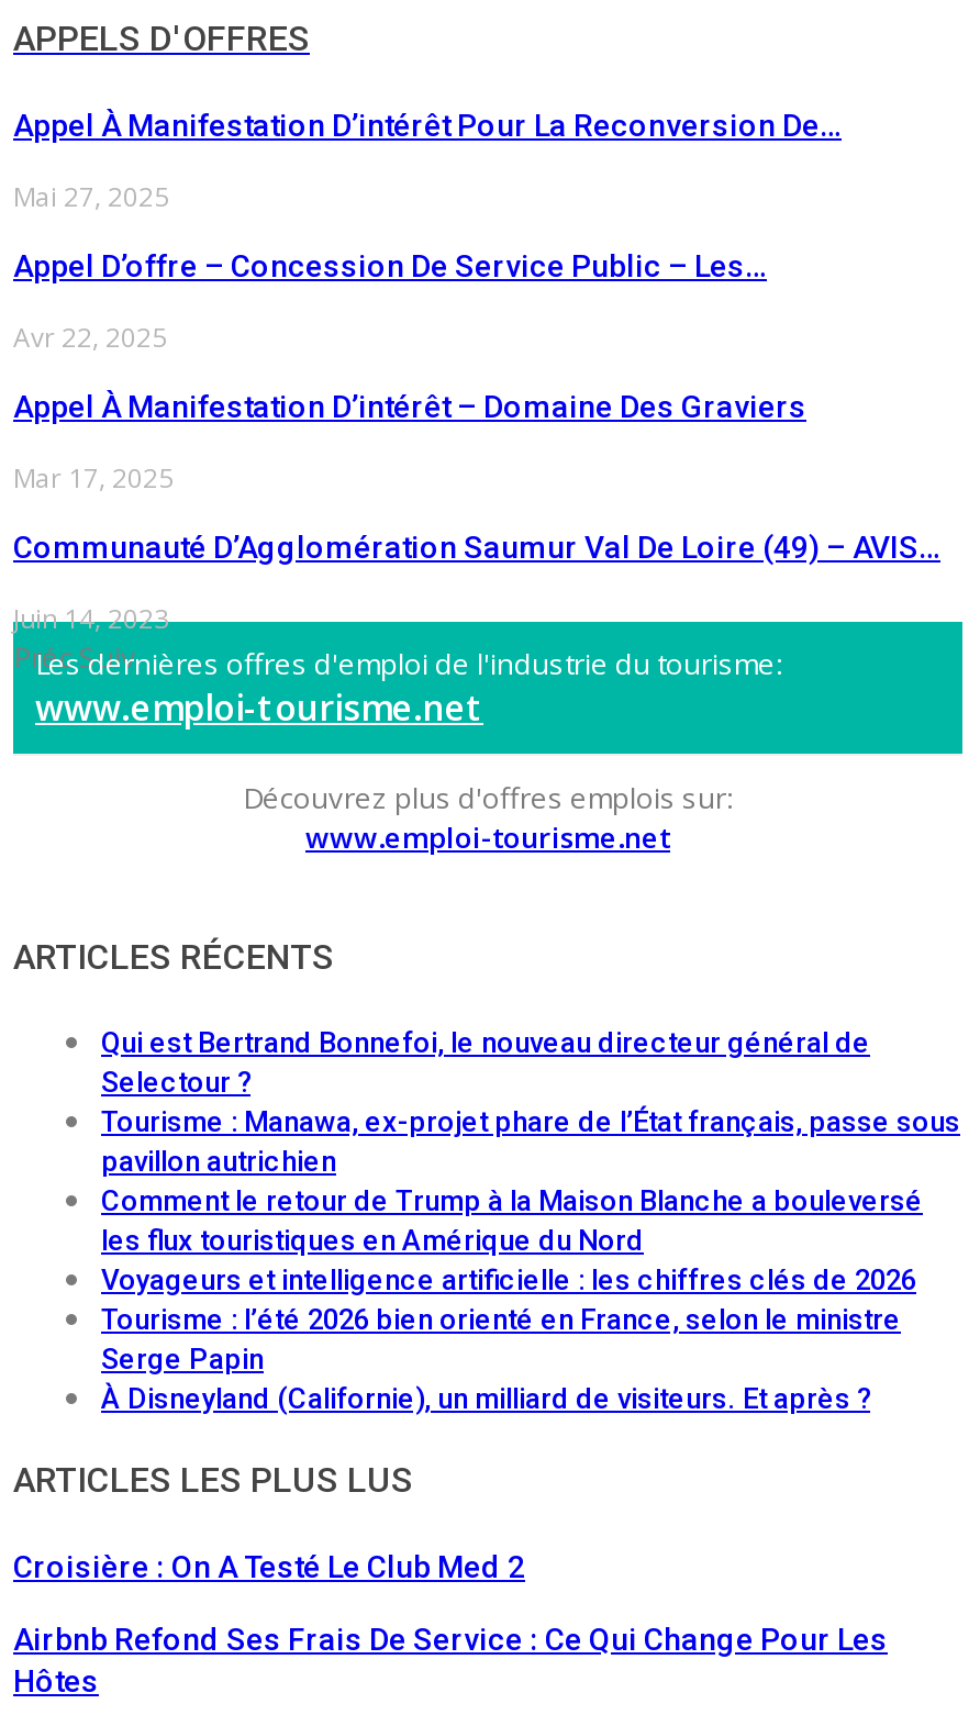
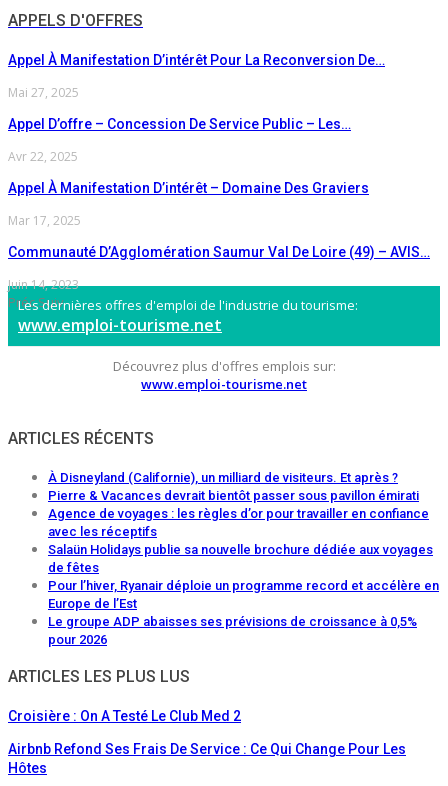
[101,1026,960,1375] Qui est Bertrand Bonnefoi, le nouveau directeur général de | Selectour ? | Tourisme : Manawa, ex-projet phare de l’État français, passe sous | pavillon autrichien | Comment le retour de Trump à la Maison Blanche a bouleversé | les flux touristiques en Amérique du Nord | Voyageurs et intelligence artificielle : les chiffres clés de 2026 | Tourisme : l’été 2026 bien orienté en France, selon le ministre | Serge Papin -> none
moved [101,1382,870,1415] -> [48,470,398,485]: À Disneyland (Californie), un milliard de visiteurs. Et après ?
none -> [48,488,439,647] Pierre & Vacances devrait bientôt passer sous pavillon émirati | Agence de voyages : les règles d’or pour travailler en confiance | avec les réceptifs | Salaün Holidays publie sa nouvelle brochure dédiée aux voyages | de fêtes | Pour l’hiver, Ryanair déploie un programme record et accélère en | Europe de l’Est | Le groupe ADP abaisses ses prévisions de croissance à 0,5% | pour 2026

